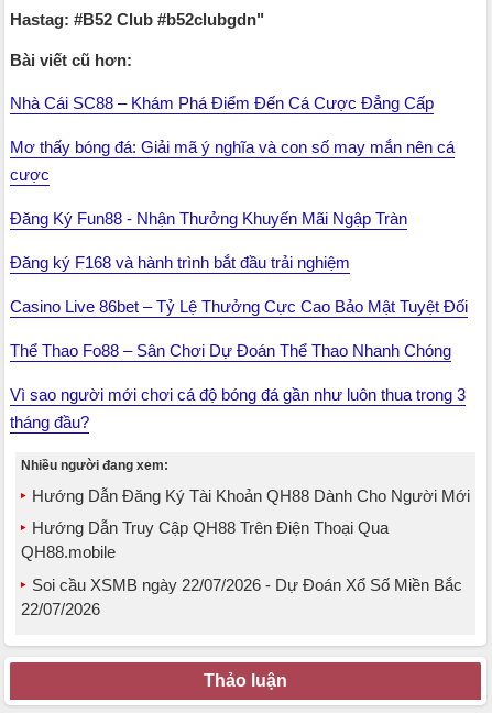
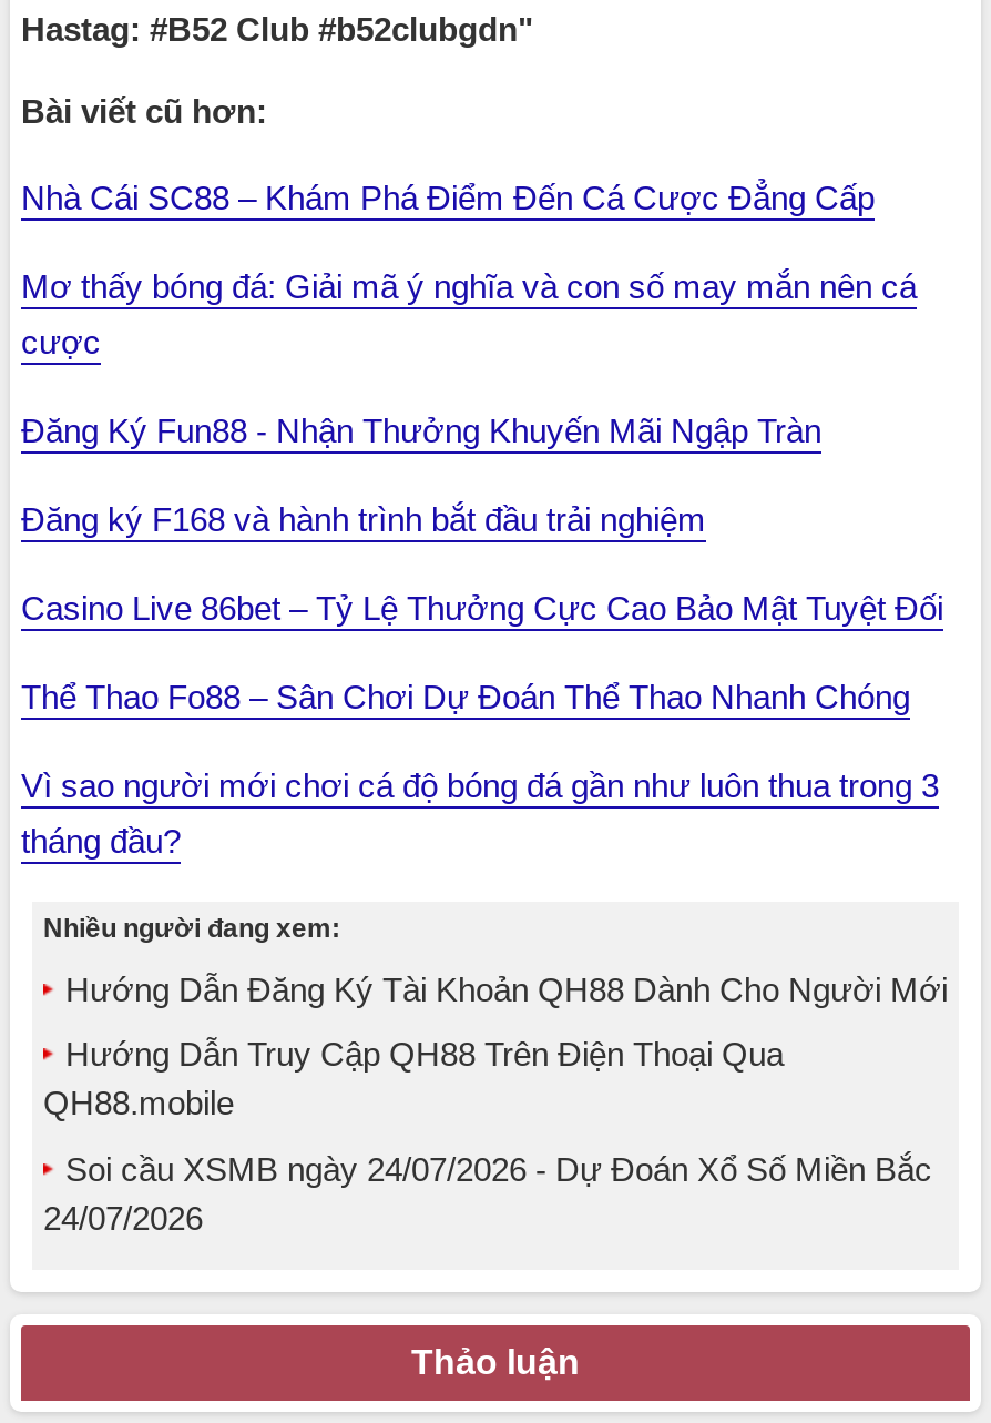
[32,575,462,594] Soi cầu XSMB ngày 22/07/2026 - Dự Đoán Xổ Số Miền Bắc -> [65,1150,932,1188] Soi cầu XSMB ngày 24/07/2026 - Dự Đoán Xổ Số Miền Bắc
[21,600,100,618] 22/07/2026 -> [43,1199,203,1236] 24/07/2026

